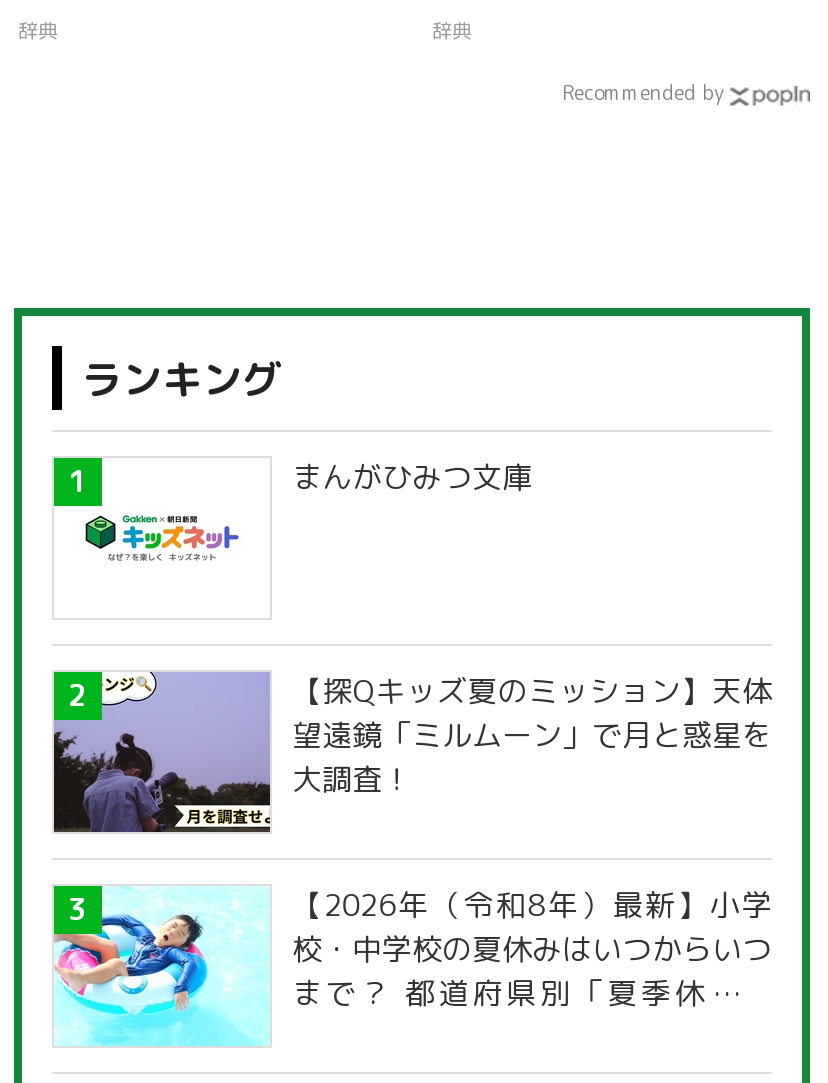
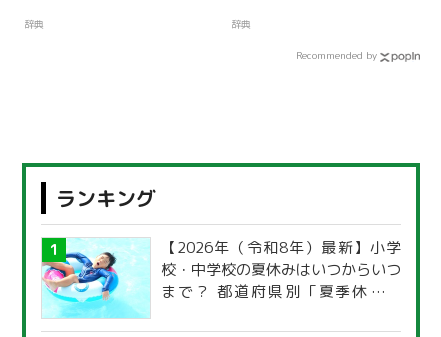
[56,457,532,562] [image] | まんがひみつ文庫 -> none
[52,670,772,834] [image] | 【探Qキッズ夏のミッション】天体 | 望遠鏡「ミルムーン」で月と惑星を | 大調査！ -> none

